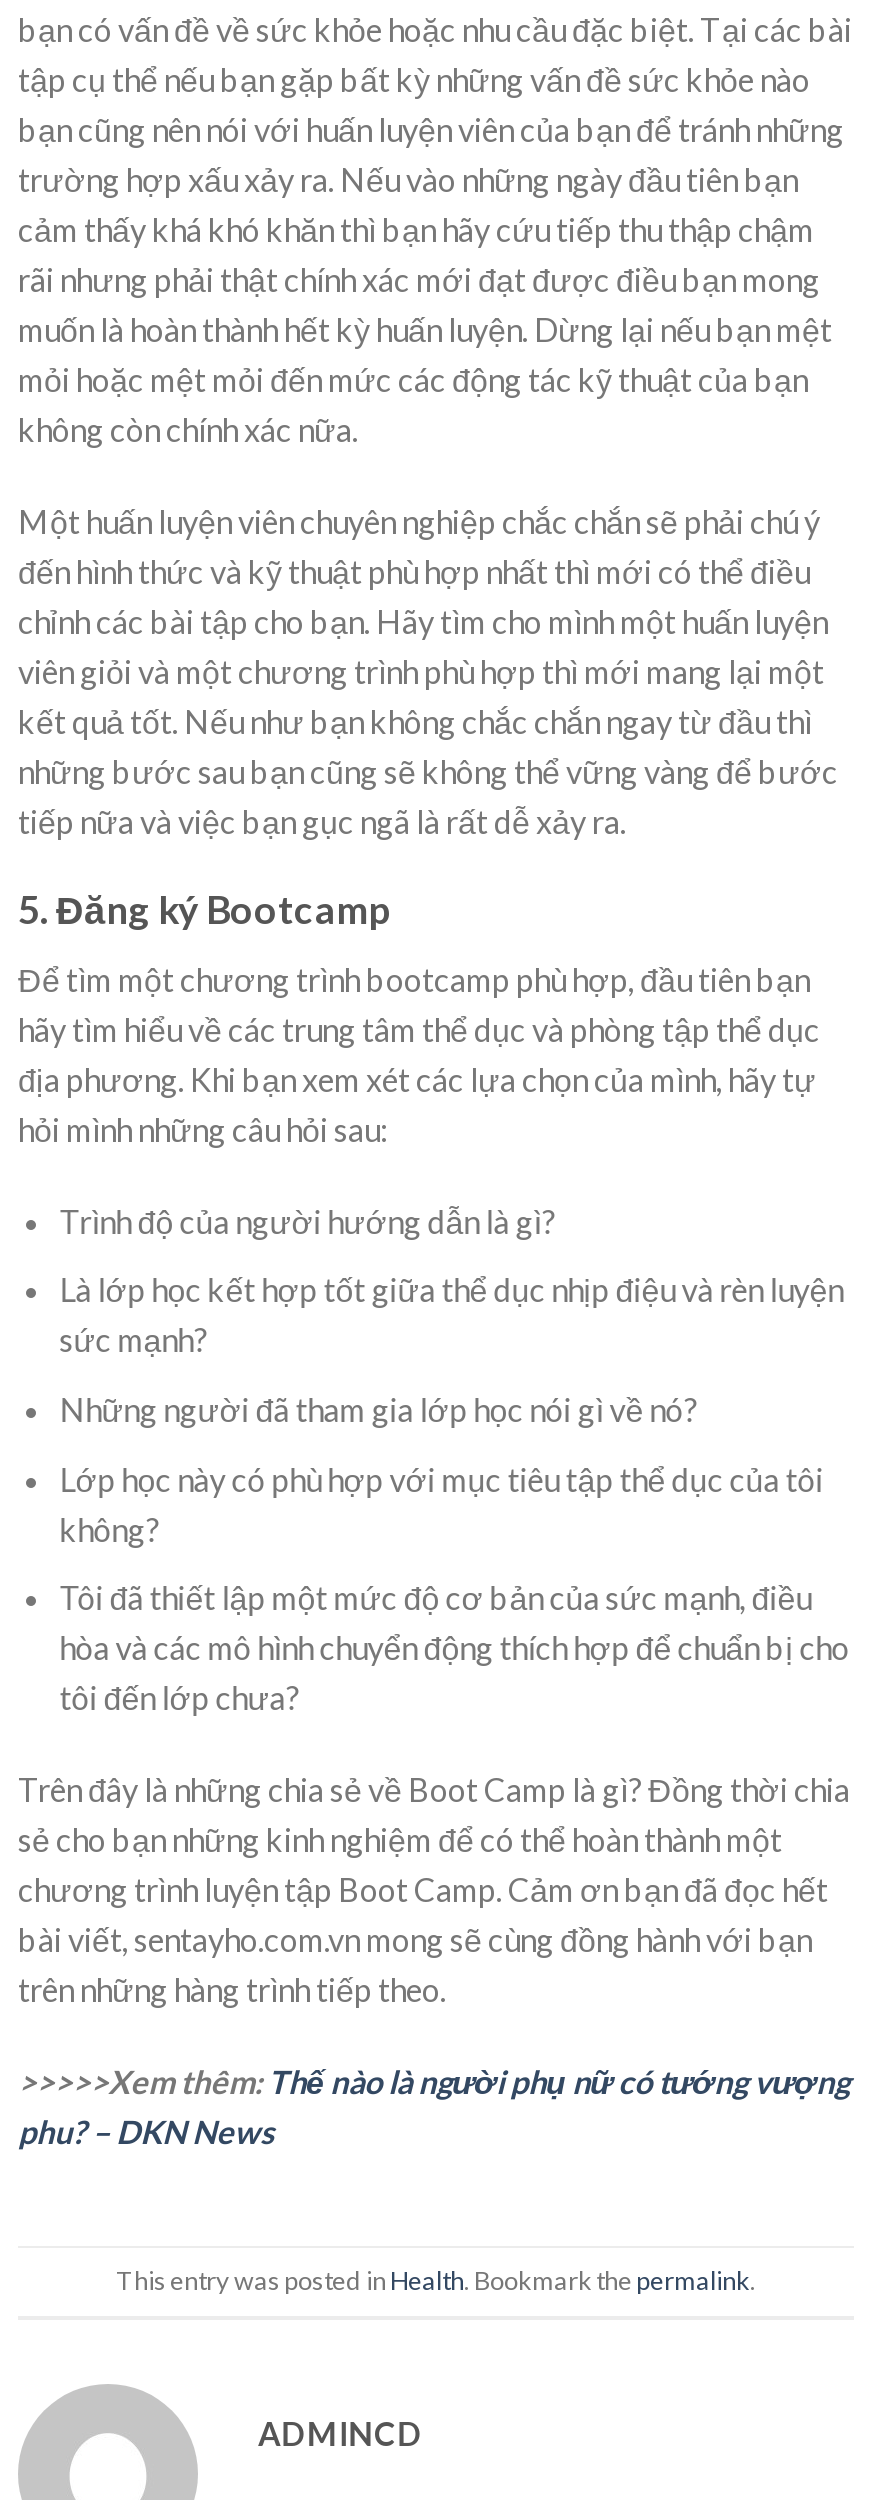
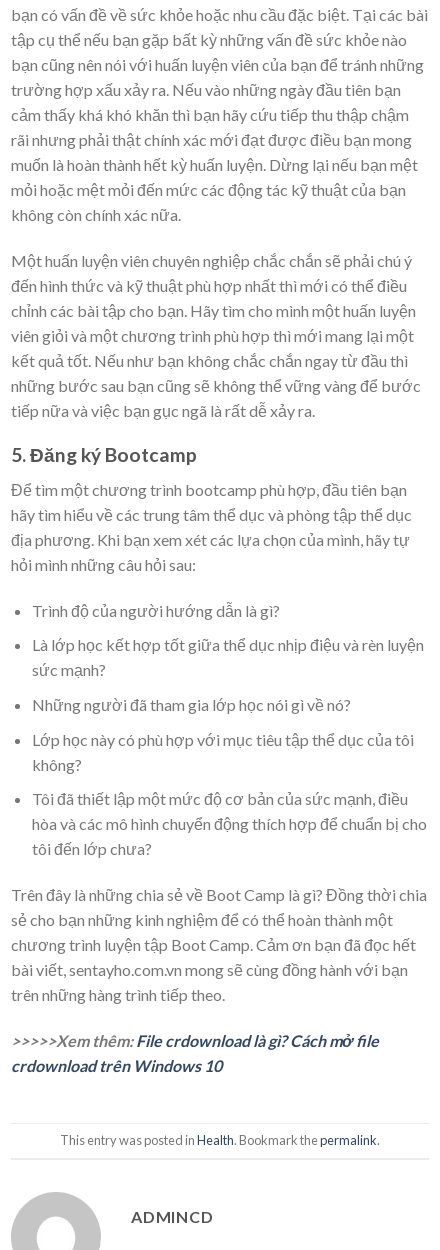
[18,2062,850,2150] >>>>>Xem thêm: Thế nào là người phụ nữ có tướng vượng | phu? – DKN News -> [11,1031,379,1075] >>>>>Xem thêm: File crdownload là gì? Cách mở file | crdownload trên Windows 10

